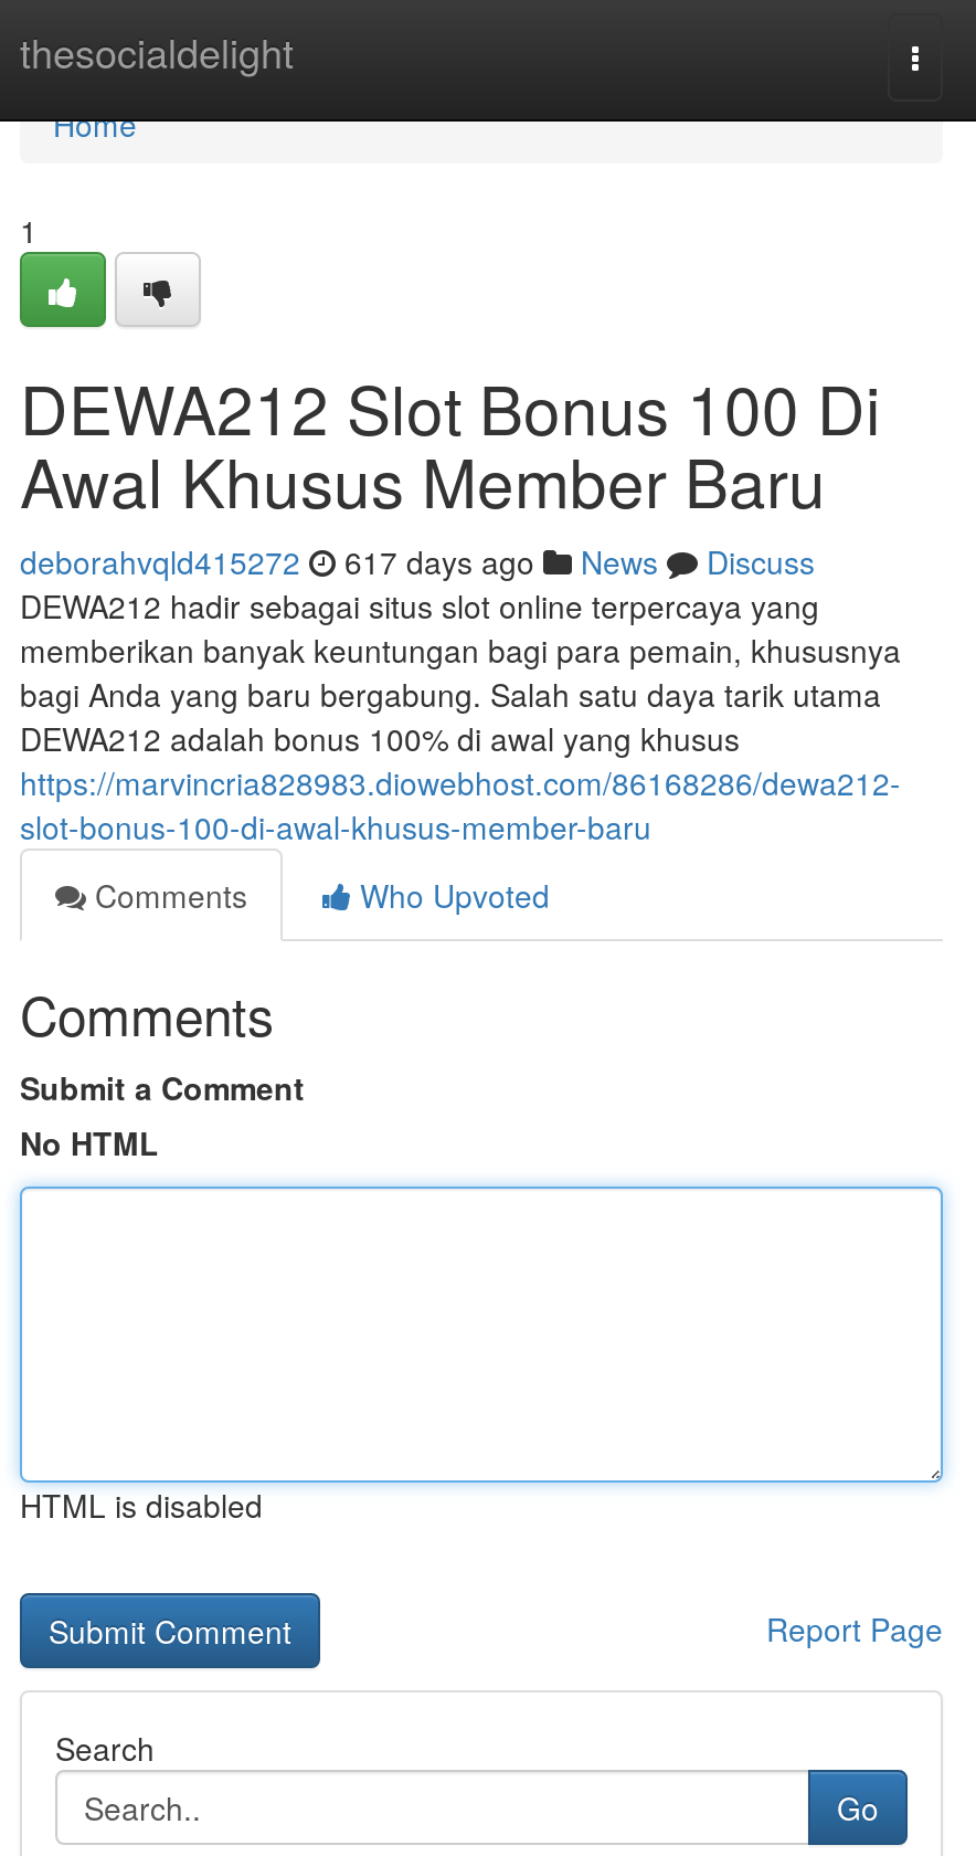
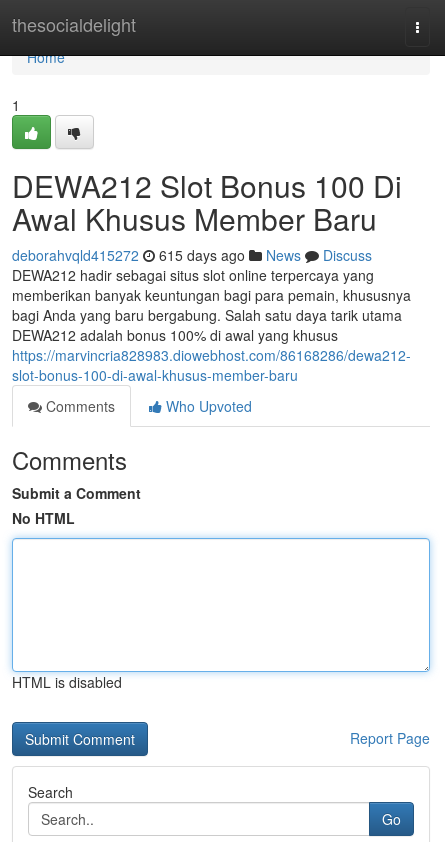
[20,539,815,583] deborahvqld415272 617 days ago News Discuss -> [12,245,372,265] deborahvqld415272 615 days ago News Discuss

